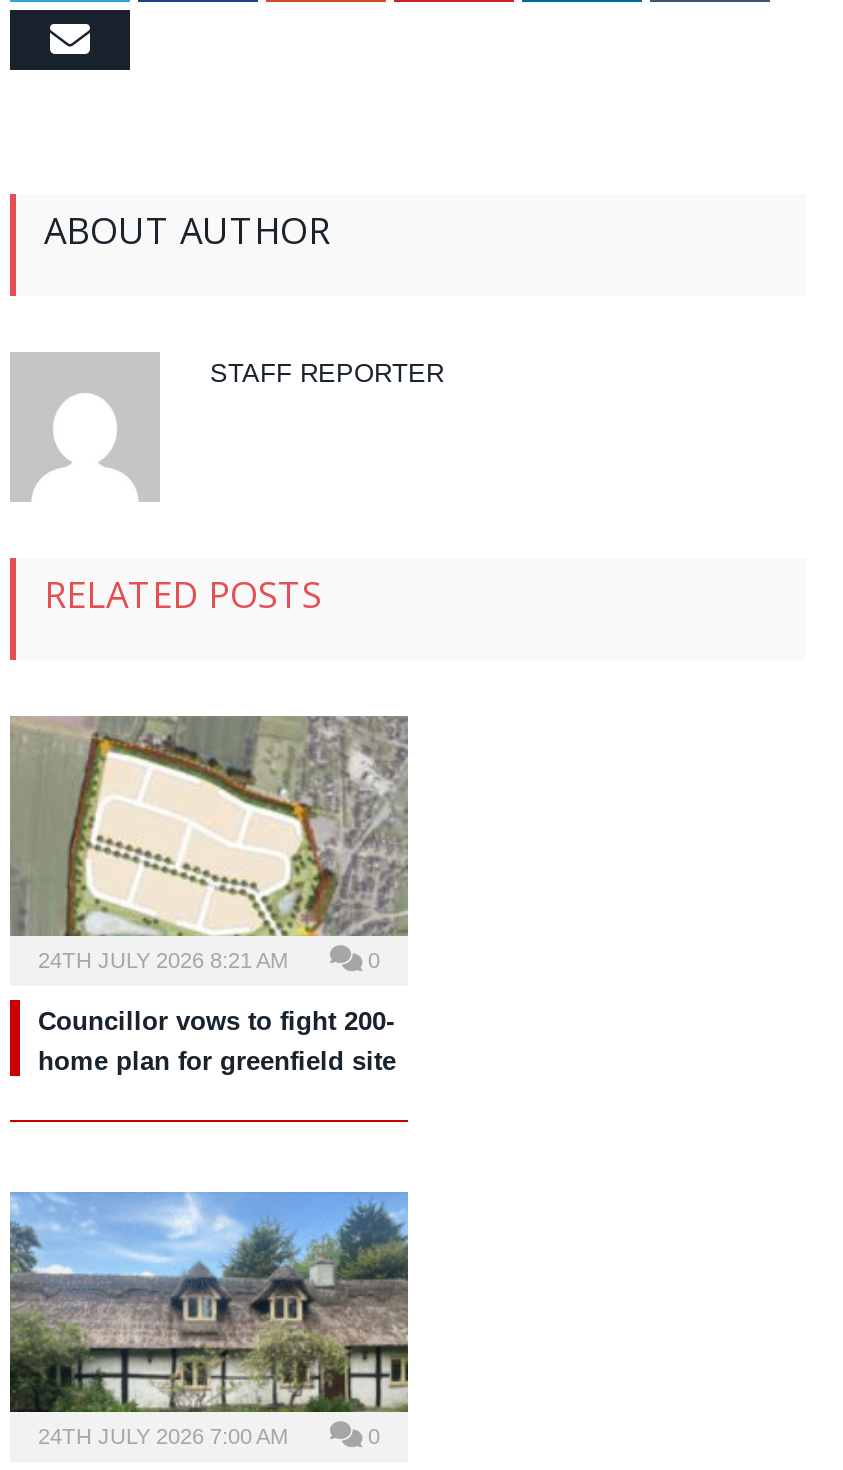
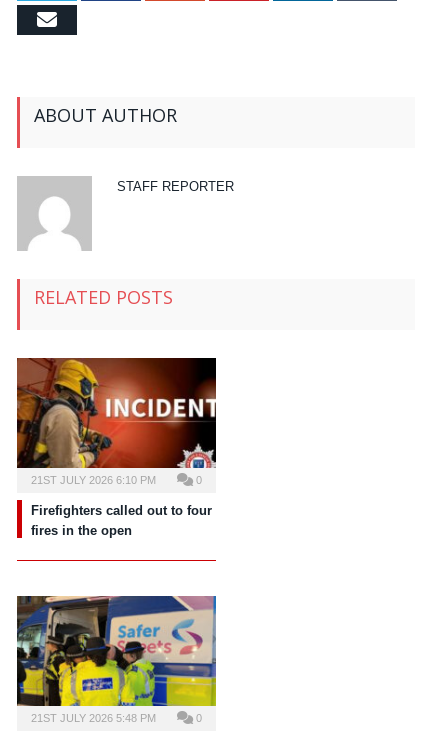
[8,714,408,972] [image] | 24TH JULY 2026 8:21 AM -> [16,357,216,486] [image] | 21ST JULY 2026 6:10 PM
[38,1006,396,1076] Councillor vows to fight 200- | home plan for greenfield site -> [31,503,212,538] Firefighters called out to four | fires in the open
[8,1190,410,1449] [image] | 24TH JULY 2026 7:00 AM -> [16,595,217,724] [image] | 21ST JULY 2026 5:48 PM

